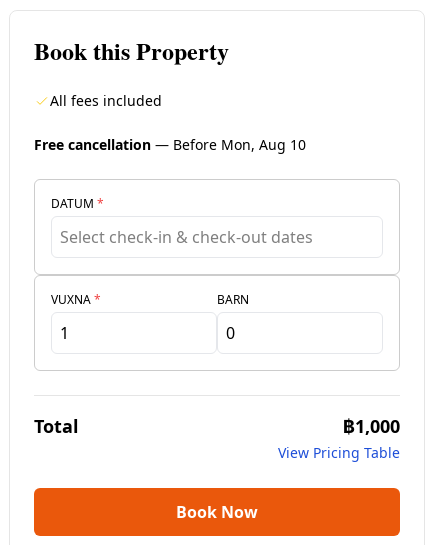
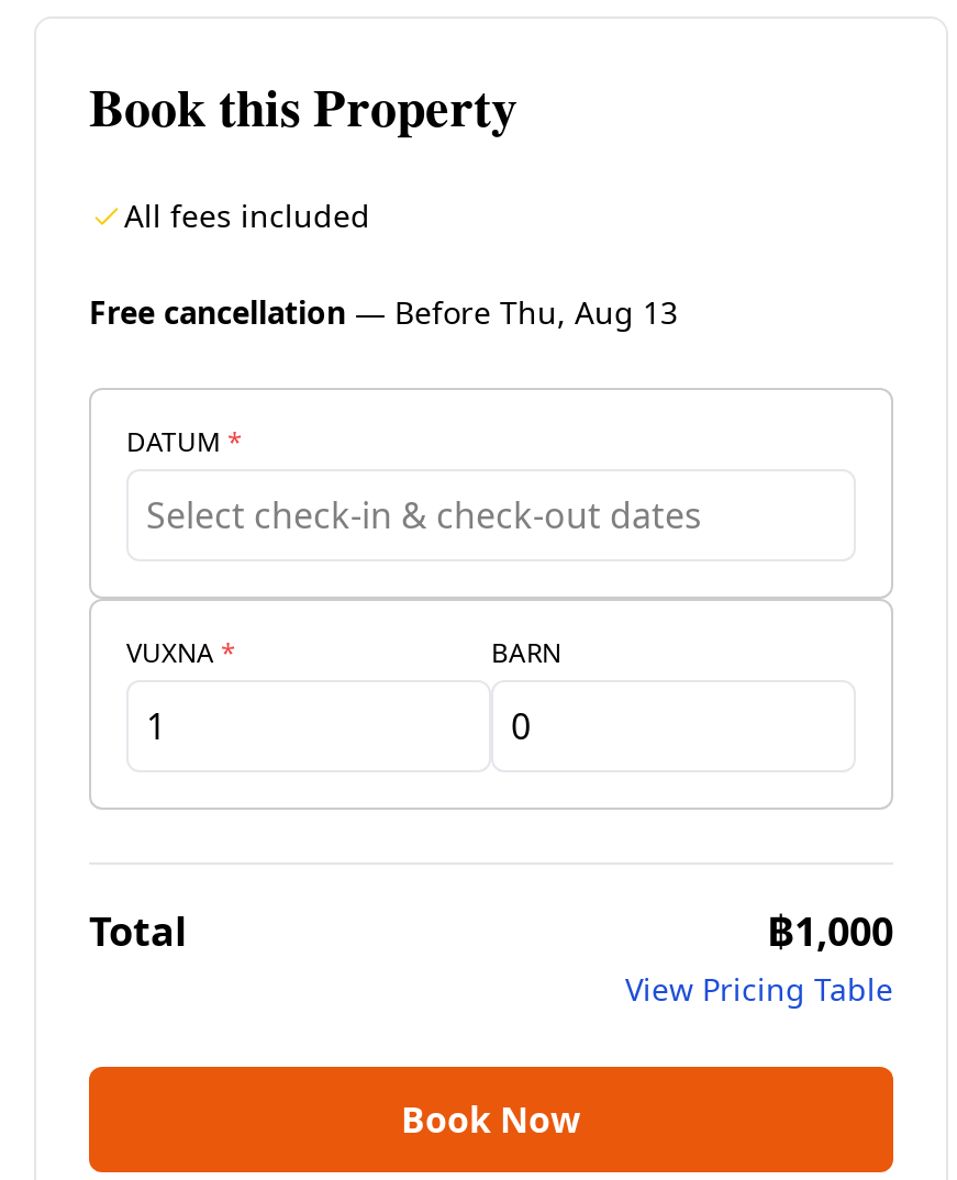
[34,135,306,154] Free cancellation — Before Mon, Aug 10 -> [89,291,678,333] Free cancellation — Before Thu, Aug 13

